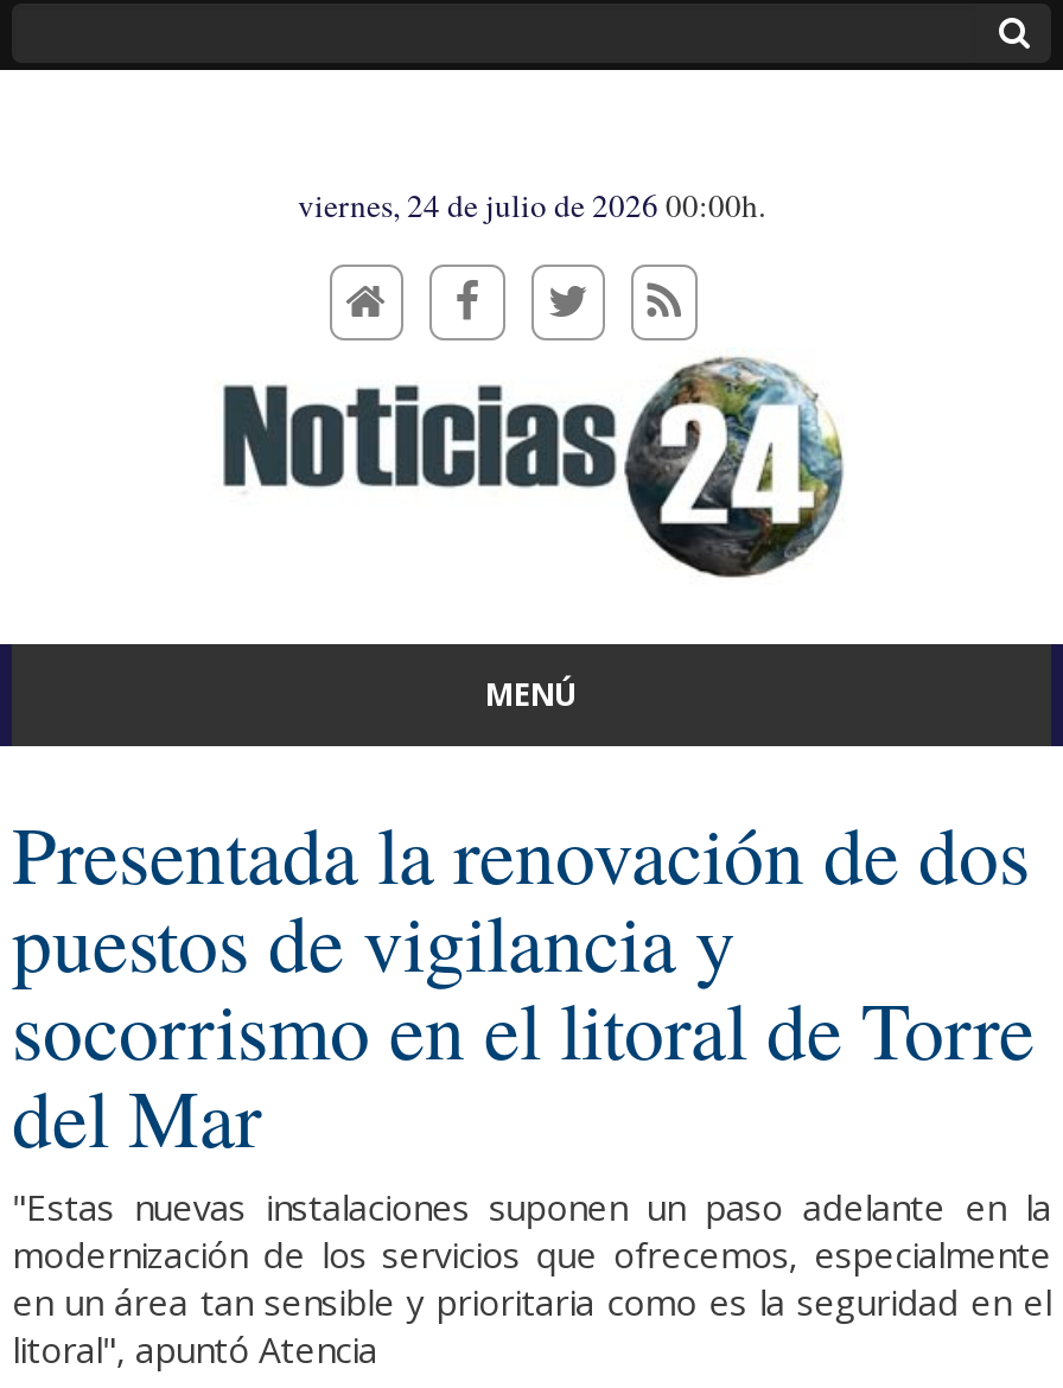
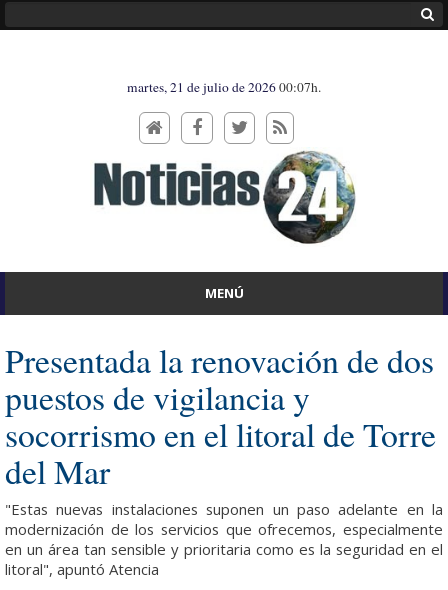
[298,184,765,227] viernes, 24 de julio de 2026 00:00h. -> [127,78,321,96] martes, 21 de julio de 2026 00:07h.

